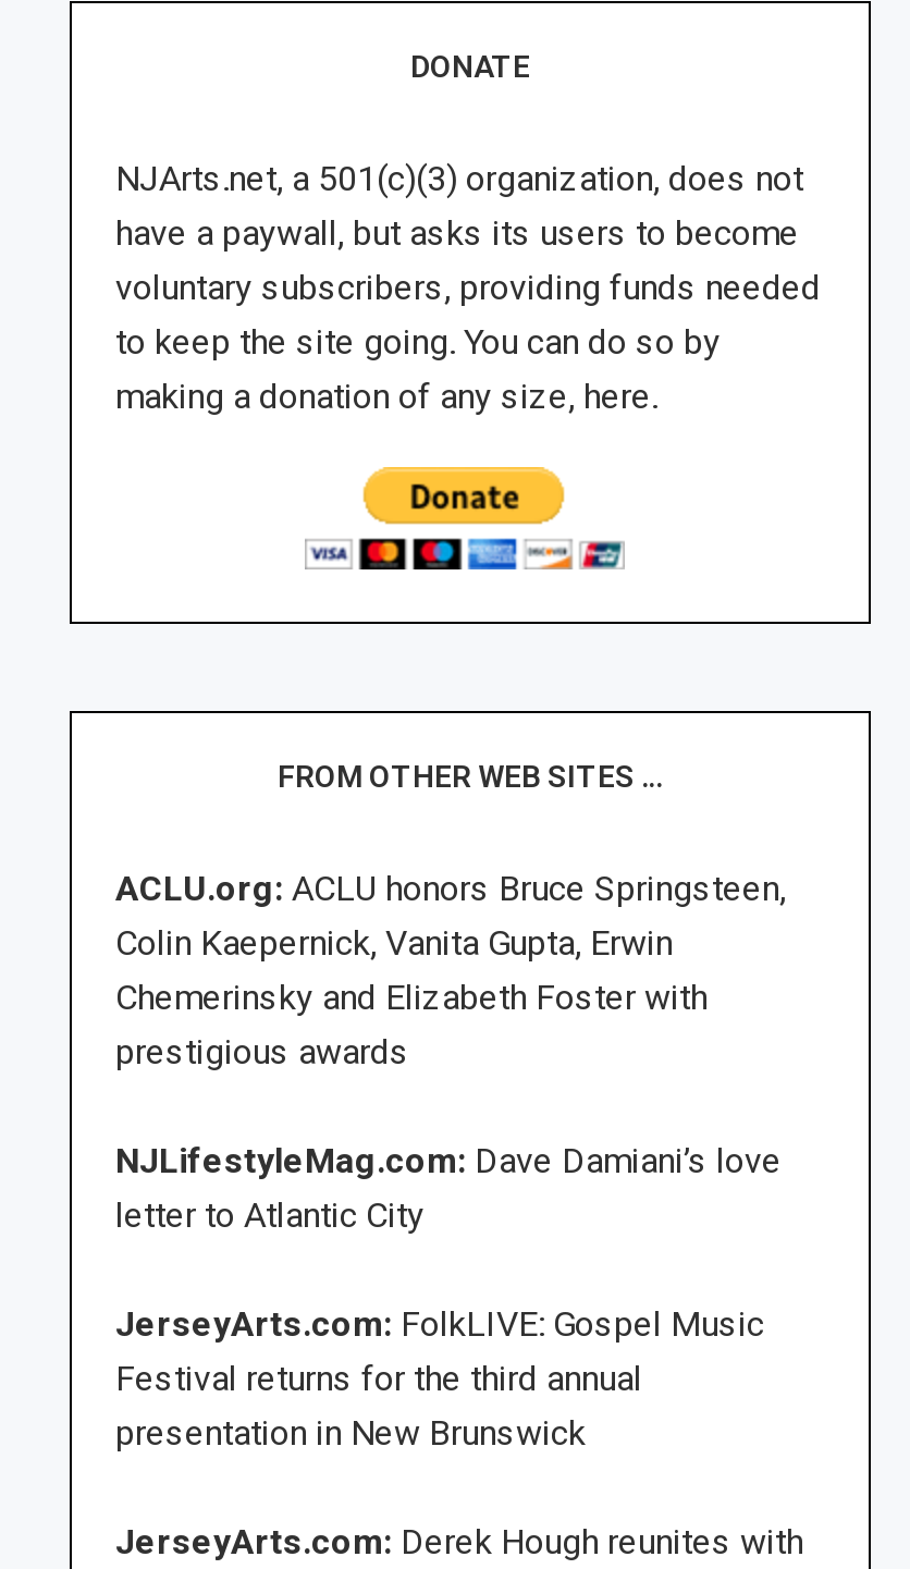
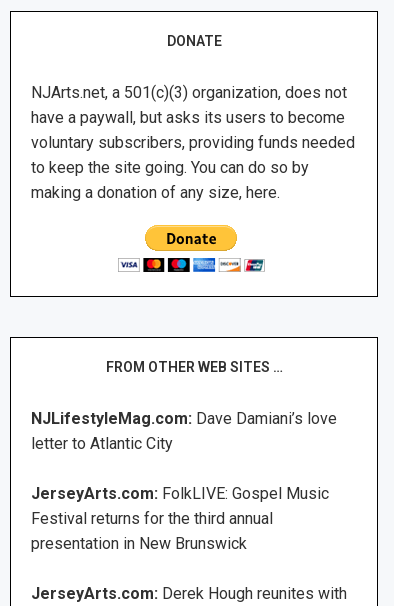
[115,867,786,1072] ACLU.org: ACLU honors Bruce Springsteen, | Colin Kaepernick, Vanita Gupta, Erwin | Chemerinsky and Elizabeth Foster with | prestigious awards -> none

